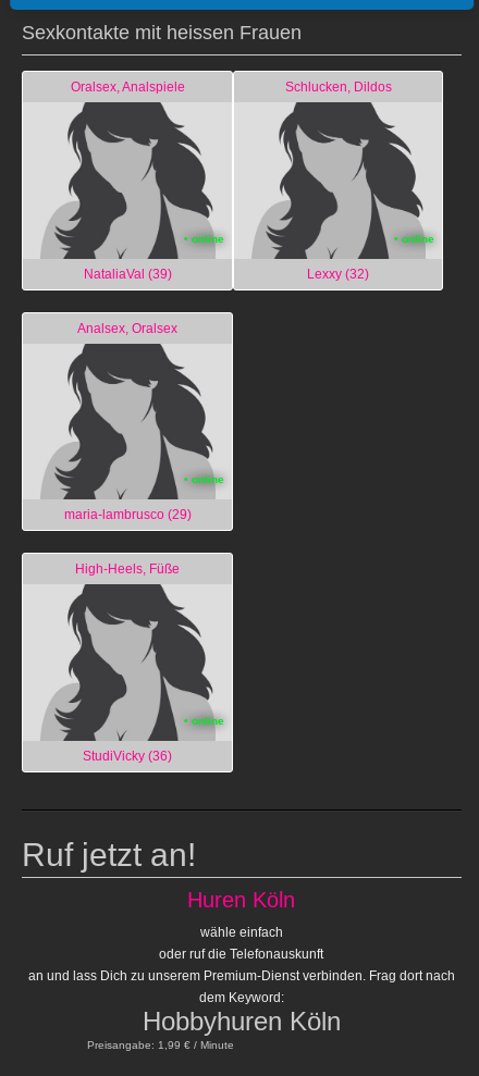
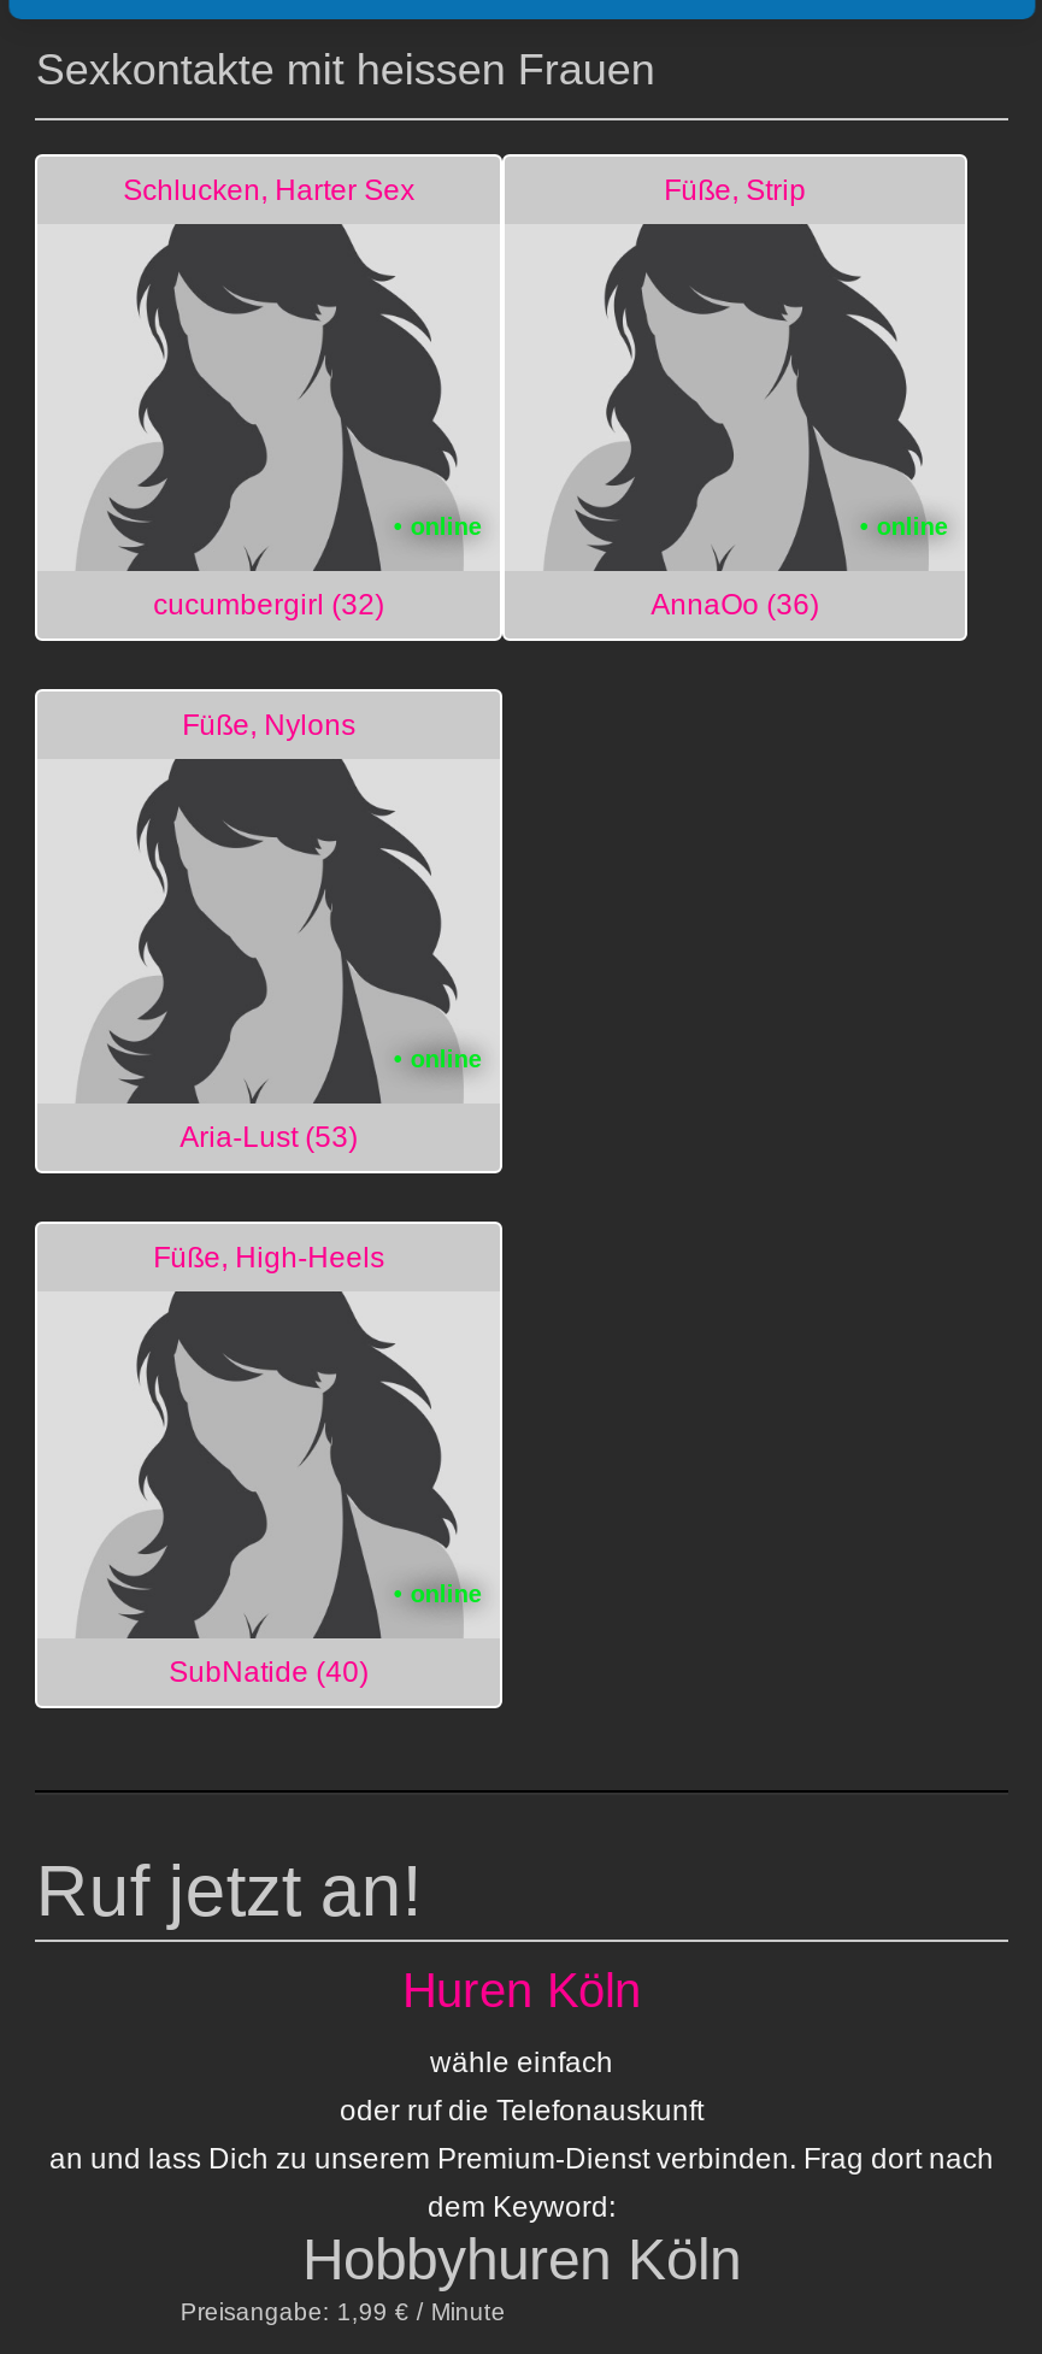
[70,79,185,95] Oralsex, Analspiele -> [123,173,415,207] Schlucken, Harter Sex
[285,79,392,95] Schlucken, Dildos -> [664,173,806,207] Füße, Strip
[83,266,172,281] NataliaVal (39) -> [153,587,385,621] cucumbergirl (32)
[307,266,369,281] Lexxy (32) -> [651,587,820,621] AnnaOo (36)
[77,321,178,336] Analsex, Oralsex -> [182,707,356,741] Füße, Nylons
[64,507,191,522] maria-lambrusco (29) -> [180,1121,358,1155] Aria-Lust (53)
[75,562,180,577] High-Heels, Füße -> [153,1241,385,1275] Füße, High-Heels
[83,748,172,764] StudiVicky (36) -> [169,1655,369,1689] SubNatide (40)

